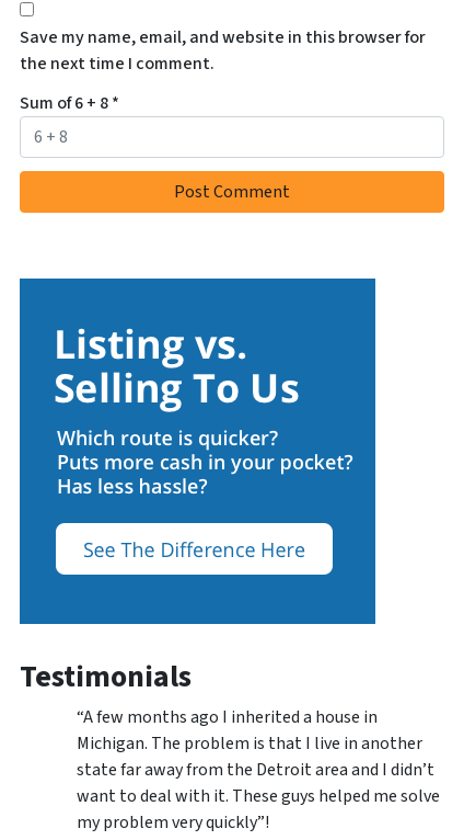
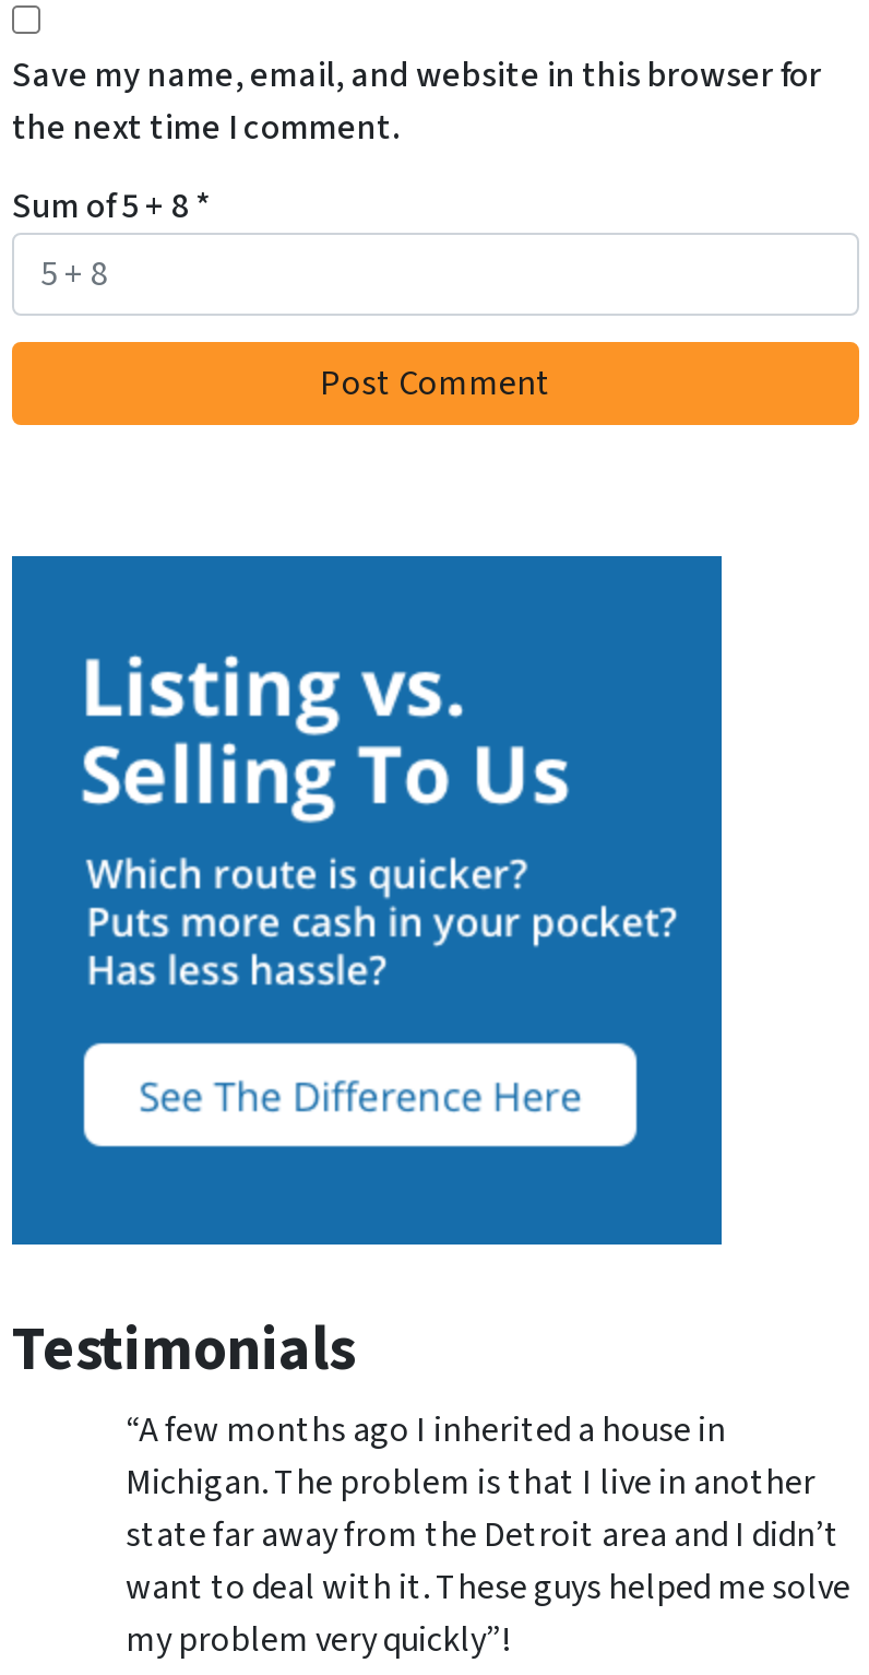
[20,91,119,115] Sum of 6 + 8 * -> [12,182,211,231] Sum of 5 + 8 *

